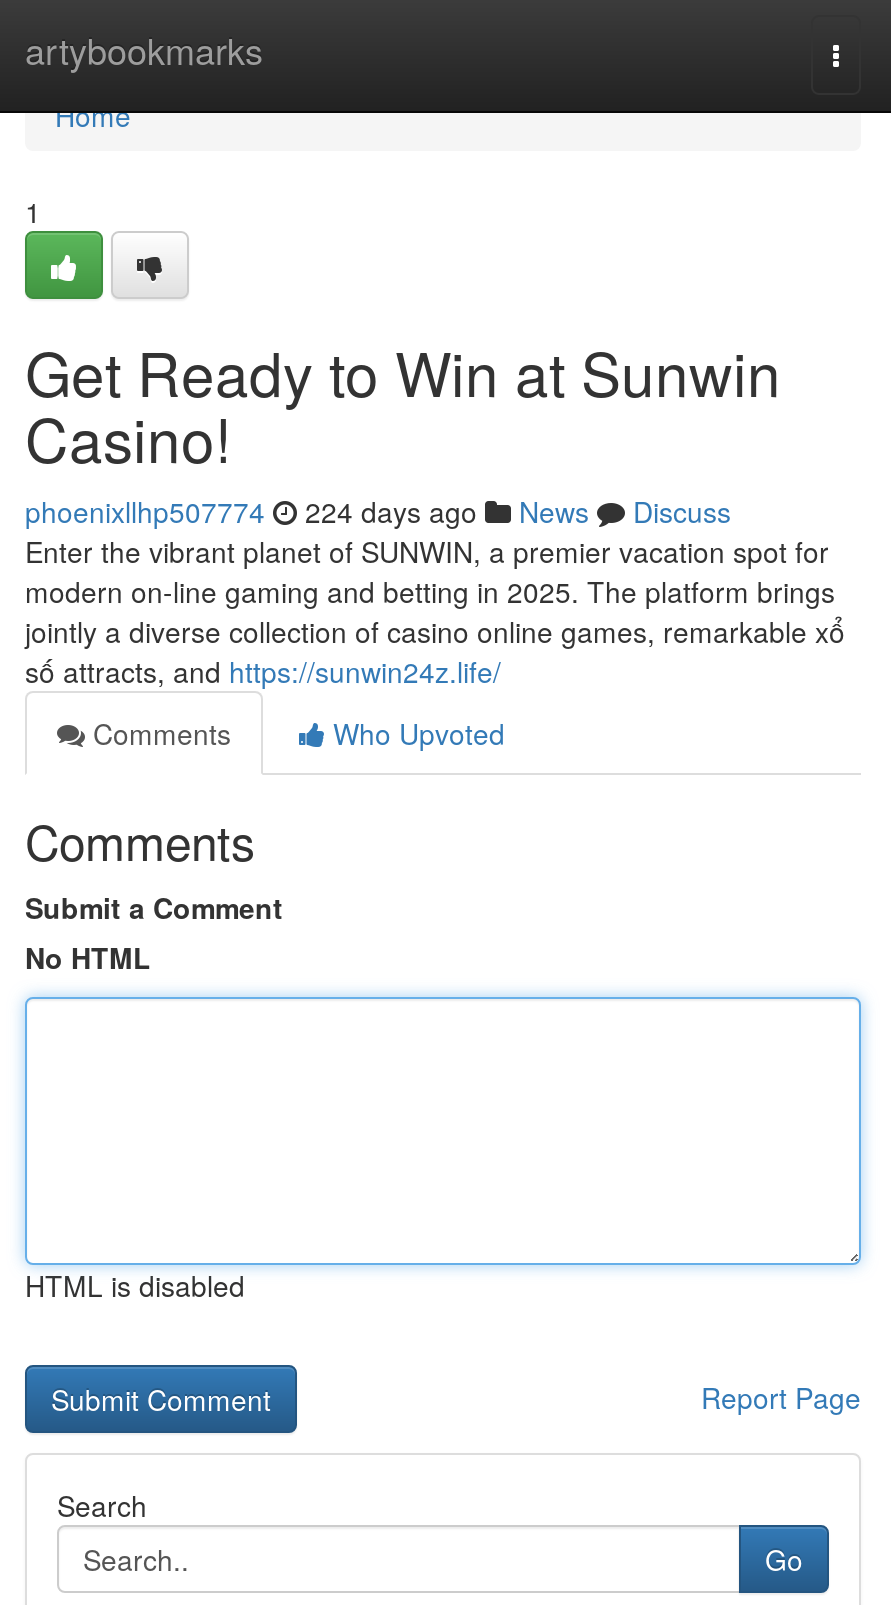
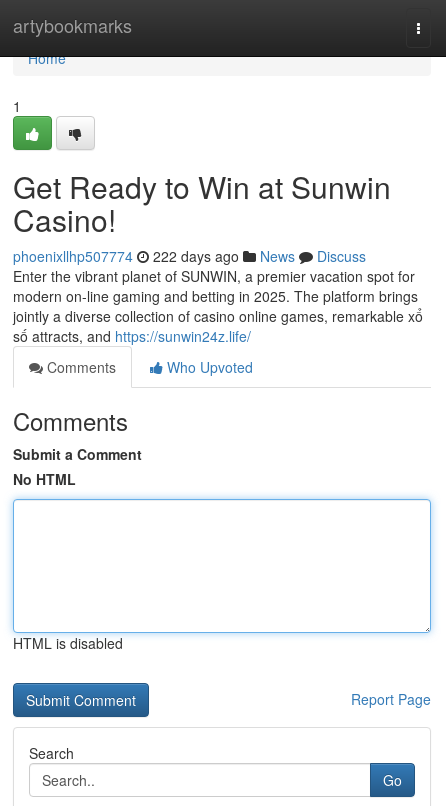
[25,491,731,531] phoenixllhp507774 224 days ago News Discuss -> [13,246,366,266] phoenixllhp507774 222 days ago News Discuss

